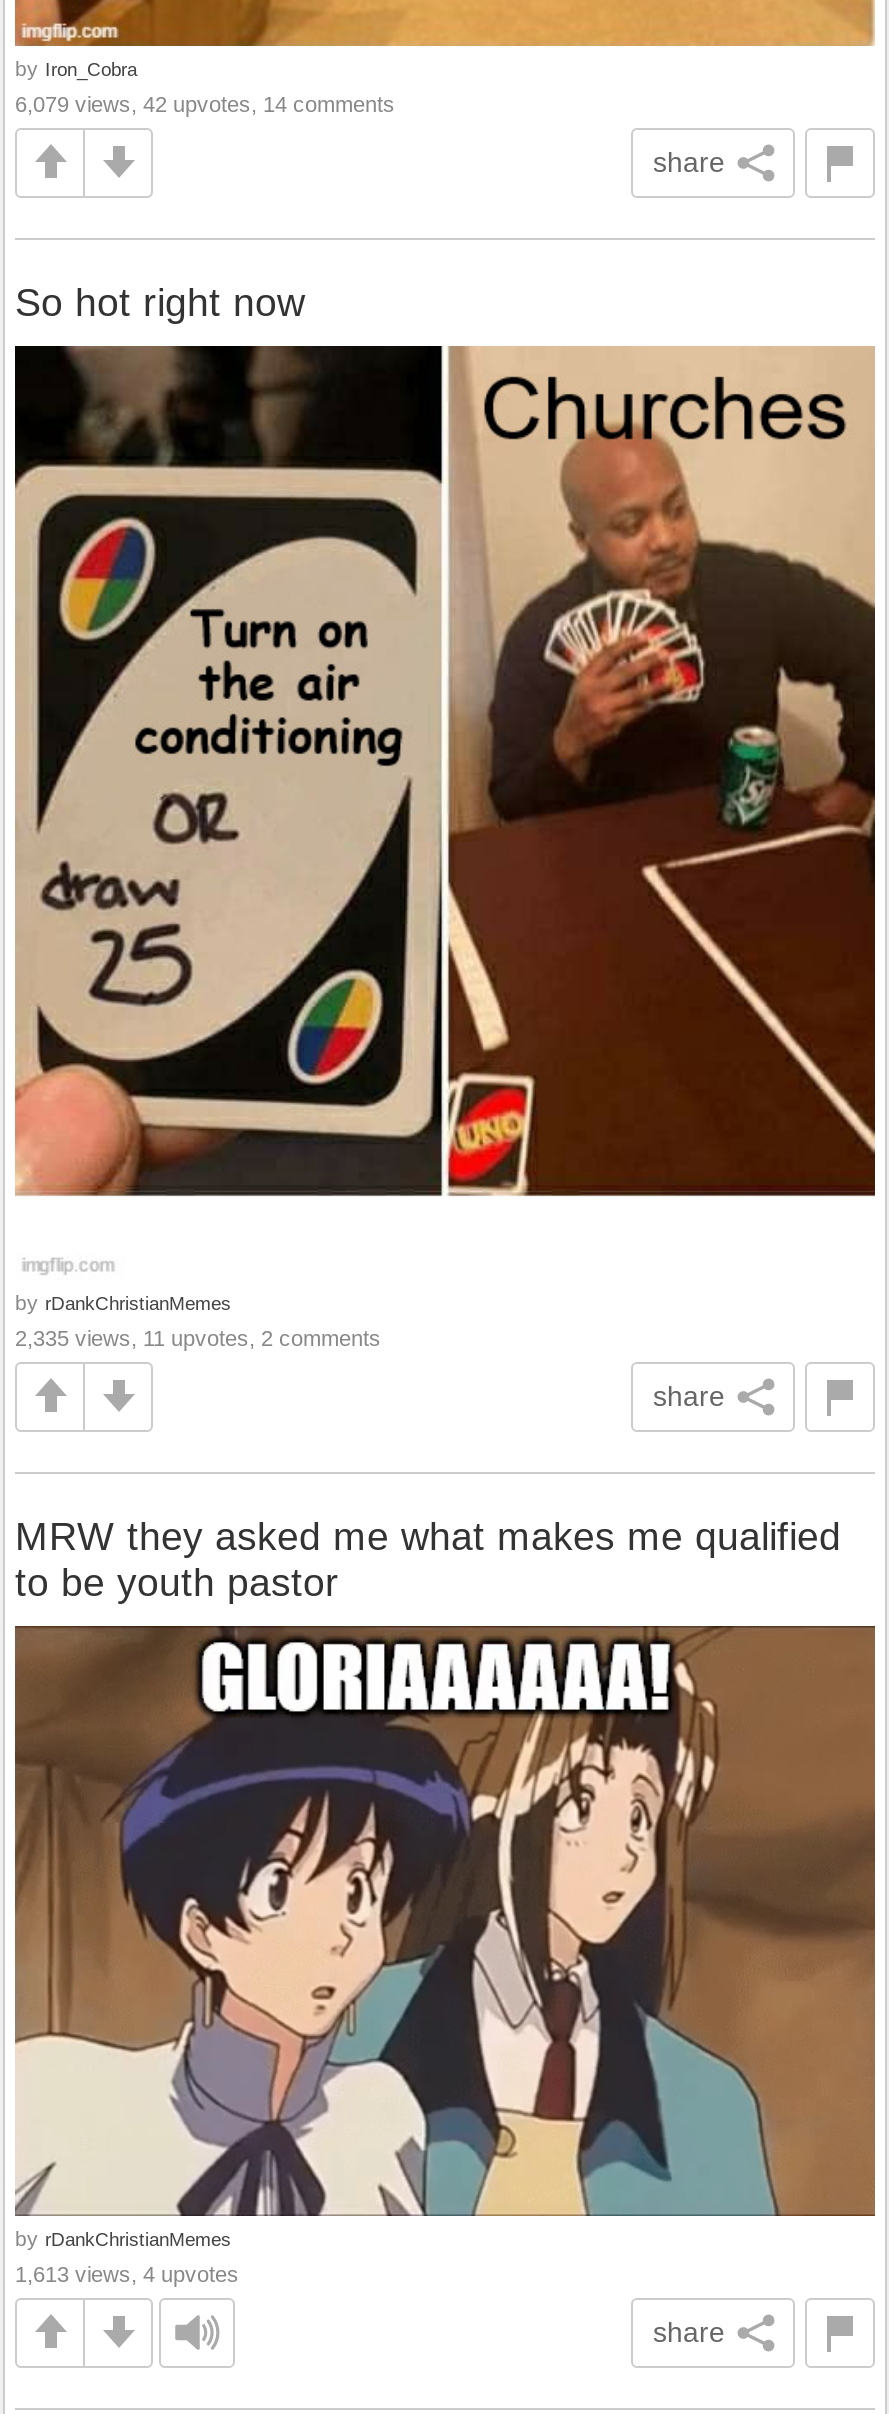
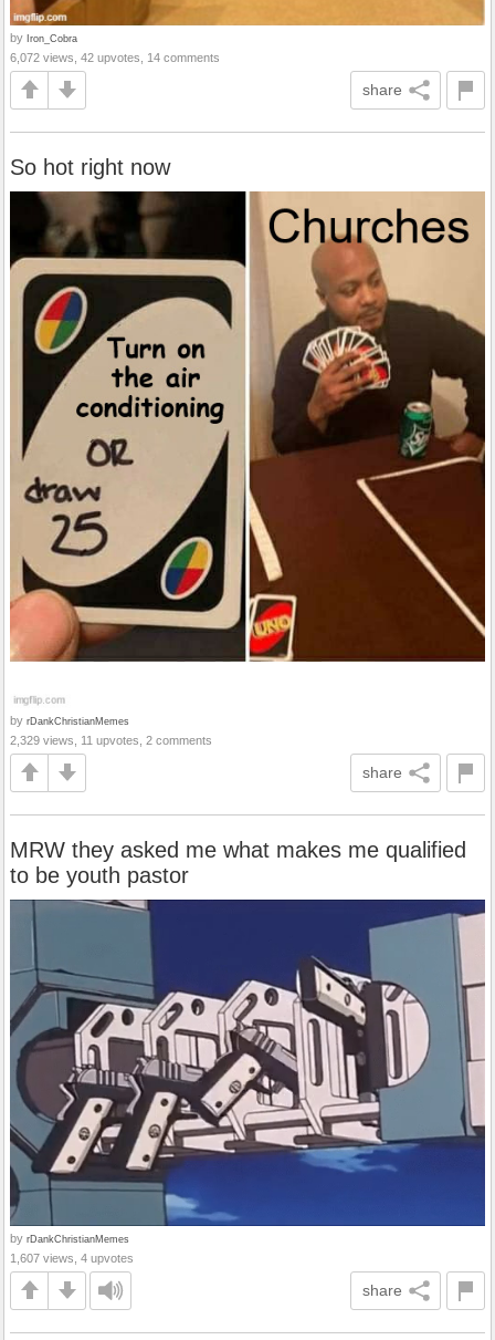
[15,91,395,115] 6,079 views, 42 upvotes, 14 comments -> [10,51,220,64] 6,072 views, 42 upvotes, 14 comments
[15,1326,381,1350] 2,335 views, 11 upvotes, 2 comments -> [10,733,212,747] 2,329 views, 11 upvotes, 2 comments
[15,1624,877,2286] [image] | 1,613 views, 4 upvotes -> [9,900,486,1265] [image] | 1,607 views, 4 upvotes

